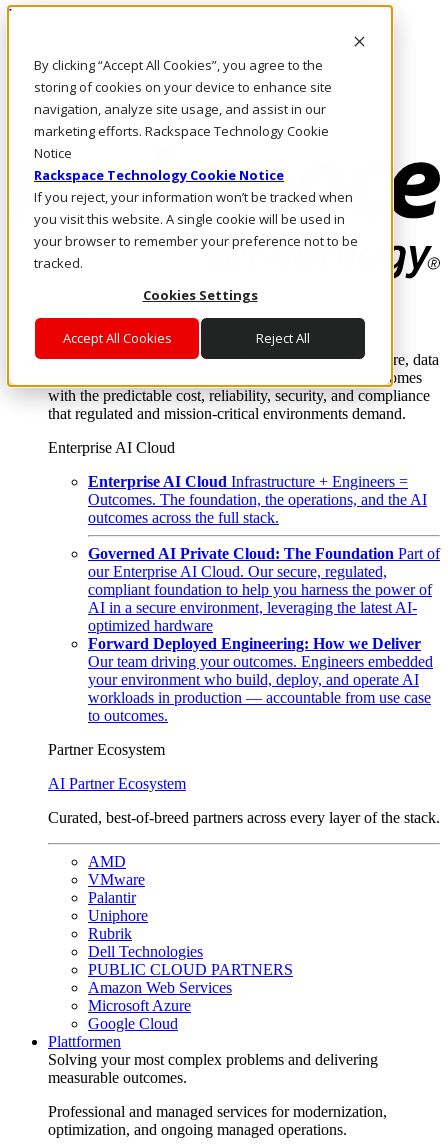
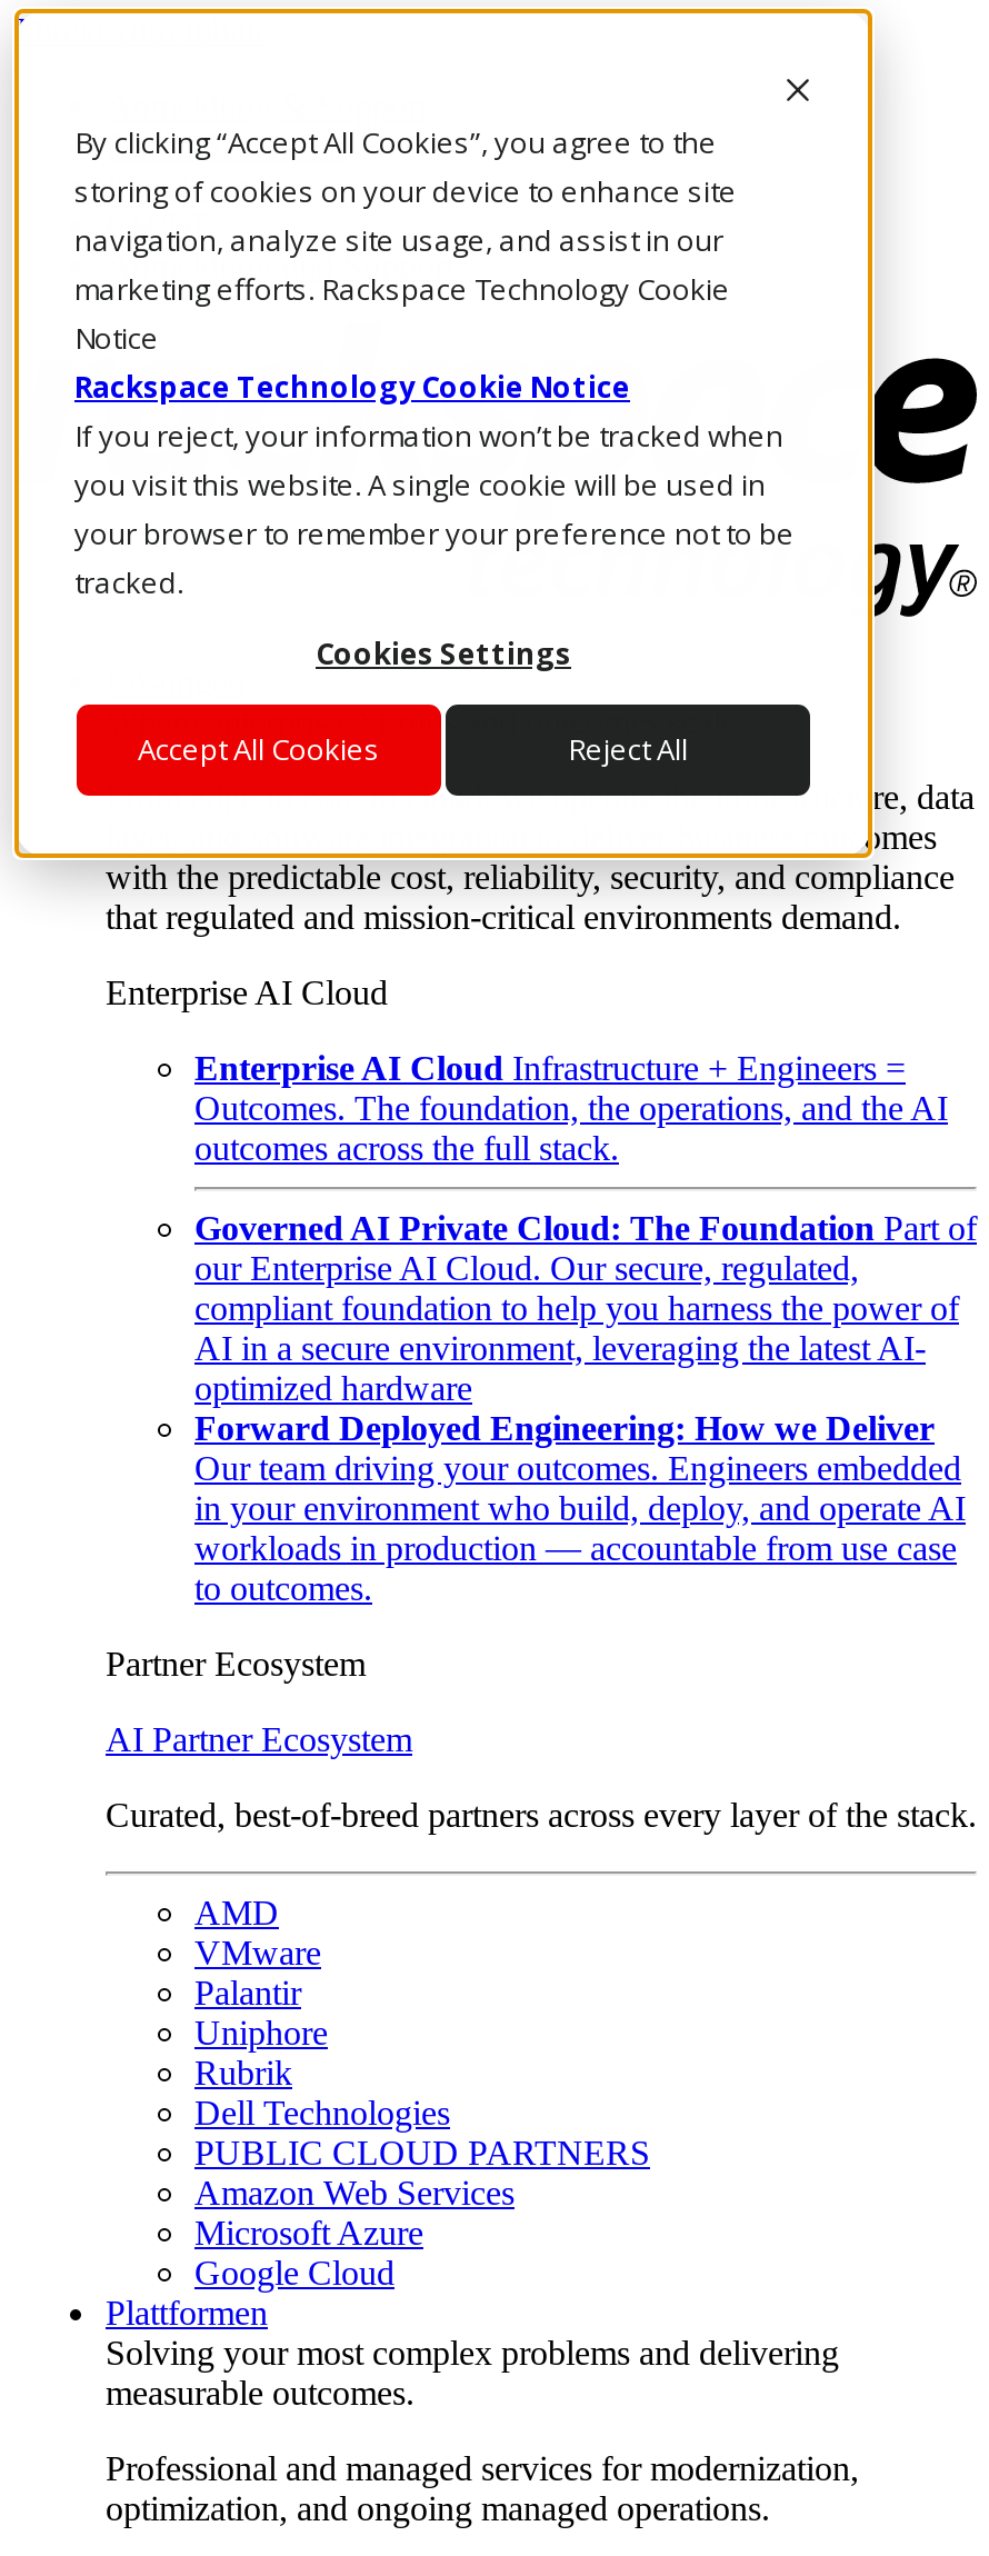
[88,671,419,688] your environment who build, deploy, and operate AI -> [194,1490,966,1527] in your environment who build, deploy, and operate AI

